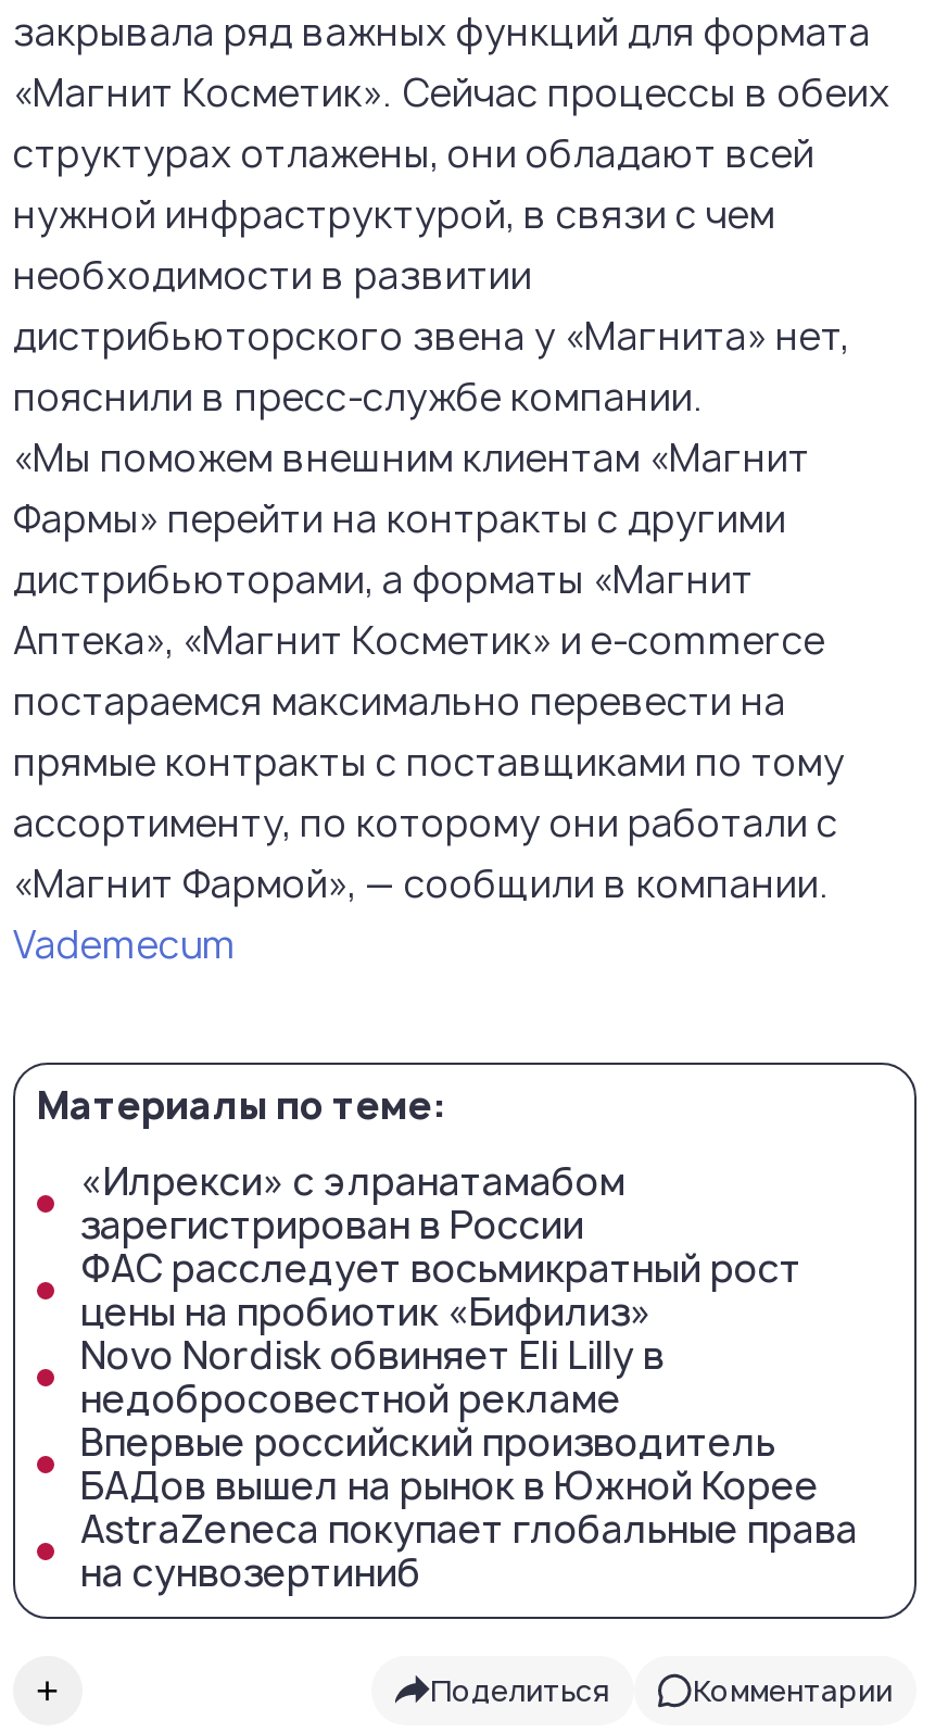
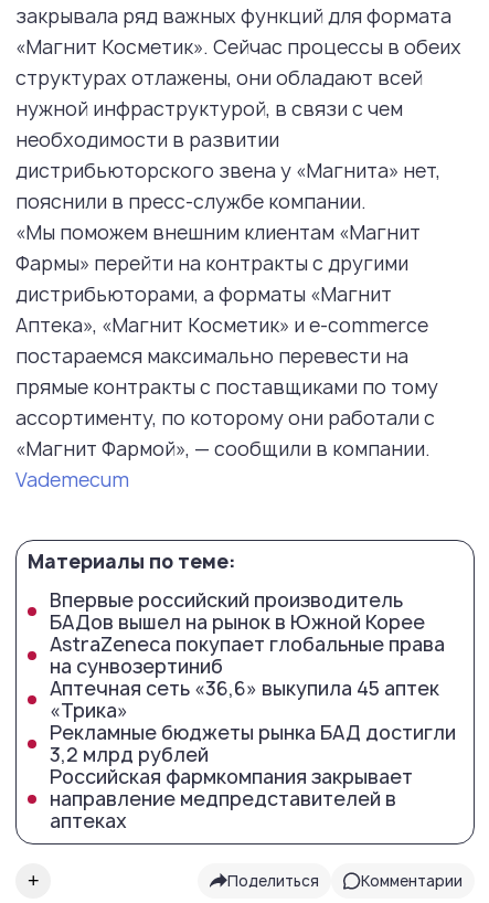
[80,1157,801,1424] «Илрекси» с элранатамабом | зарегистрирован в России | ФАС расследует восьмикратный рост | цены на пробиотик «Бифилиз» | Novo Nordisk обвиняет Eli Lilly в | недобросовестной рекламе -> none
moved [80,1417,858,1598] -> [50,588,445,679]: Впервые российский производитель | БАДов вышел на рынок в Южной Корее | AstraZeneca покупает глобальные права | на сунвозертиниб
none -> [50,676,456,834] Аптечная сеть «36,6» выкупила 45 аптек | «Трика» | Рекламные бюджеты рынка БАД достигли | 3,2 млрд рублей | Российская фармкомпания закрывает | направление медпредставителей в | аптеках

